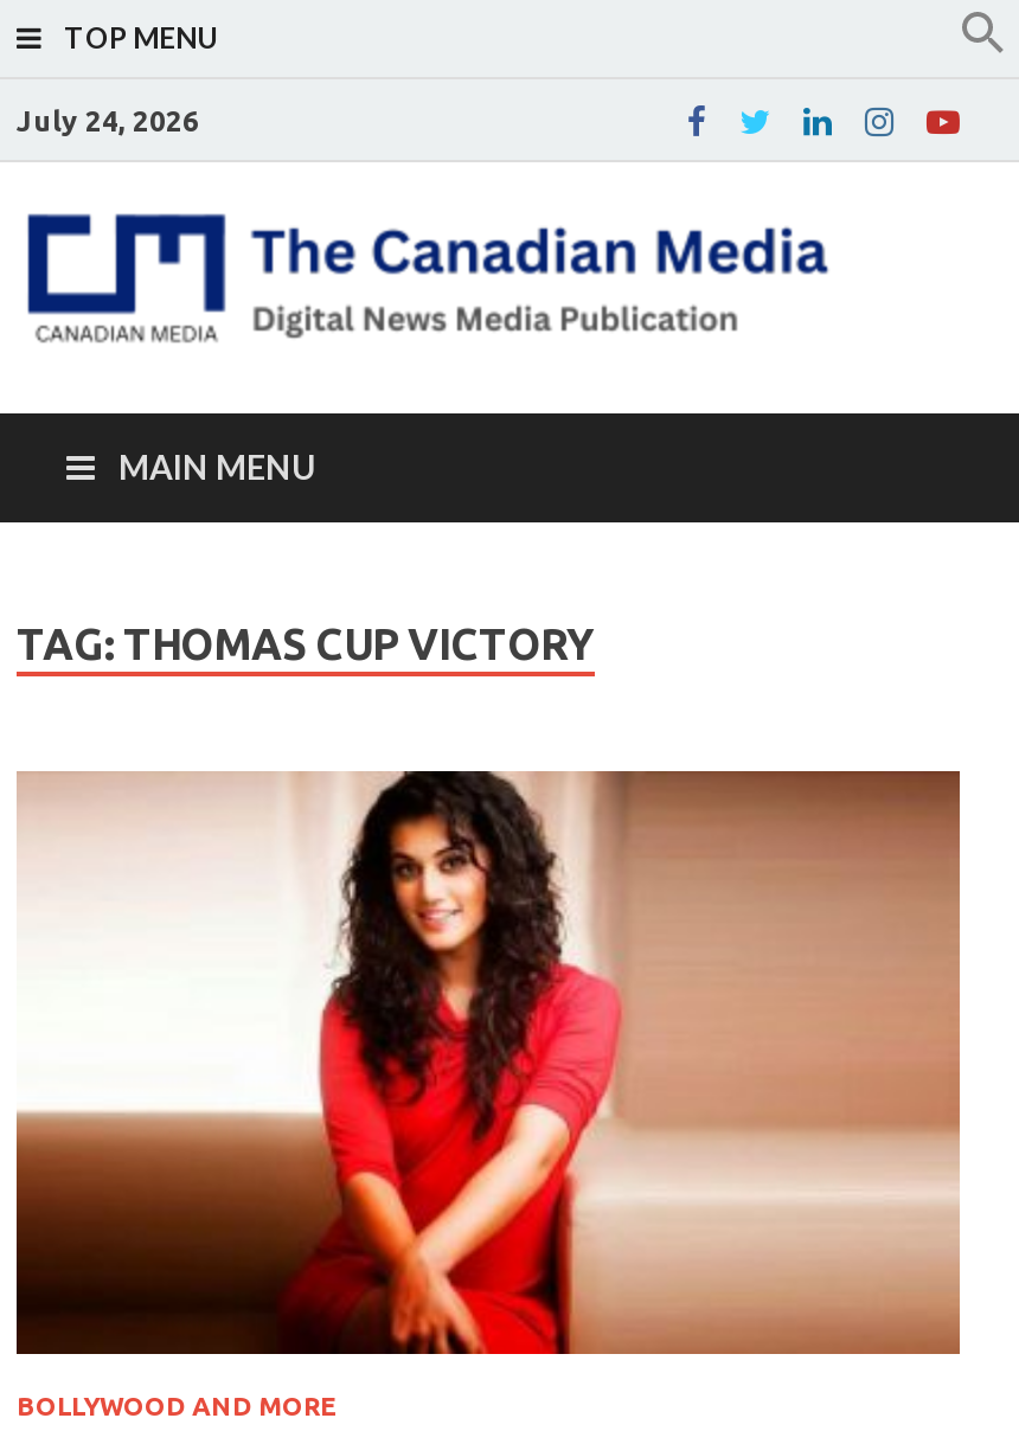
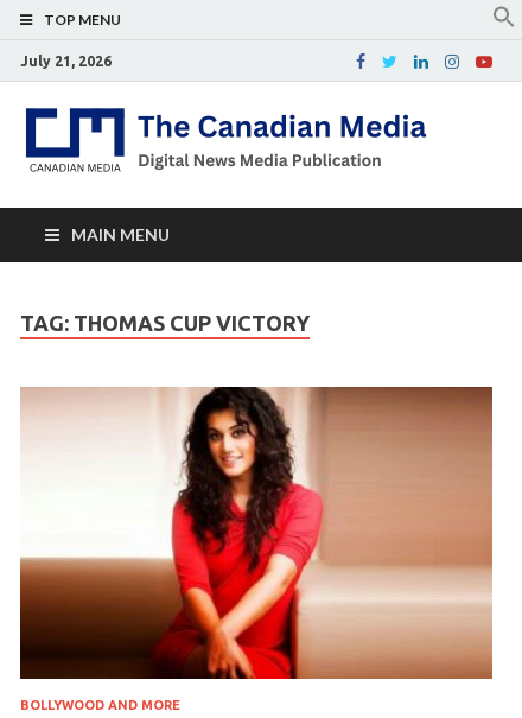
[17,104,199,135] July 24, 2026 -> [20,53,112,68] July 21, 2026

